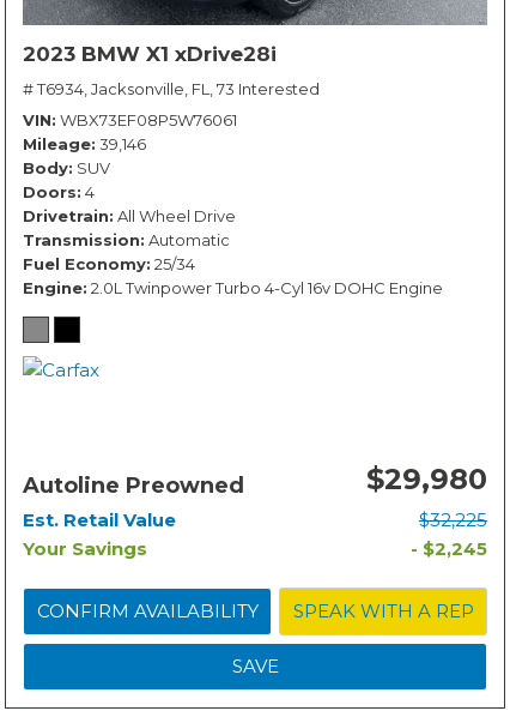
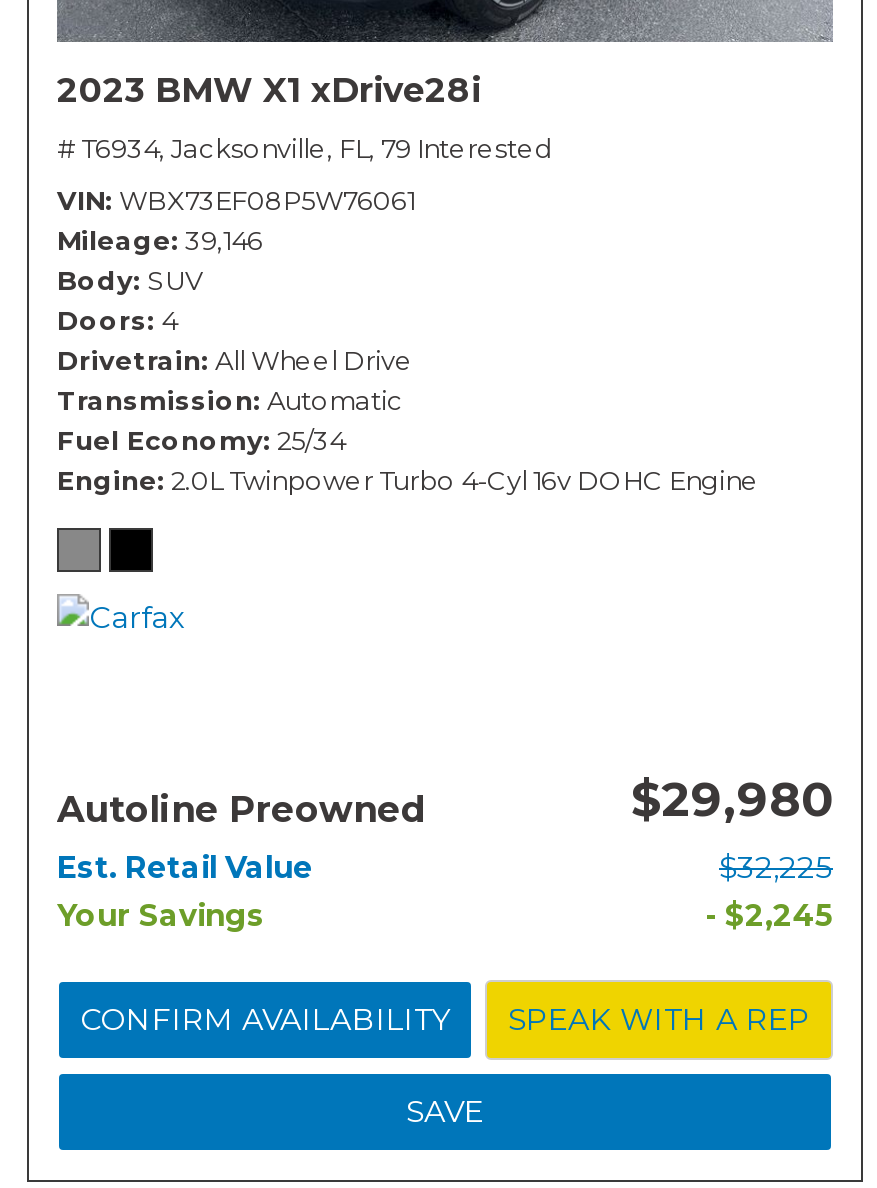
[23,79,320,98] # T6934, Jacksonville, FL, 73 Interested -> [57,132,553,164] # T6934, Jacksonville, FL, 79 Interested

